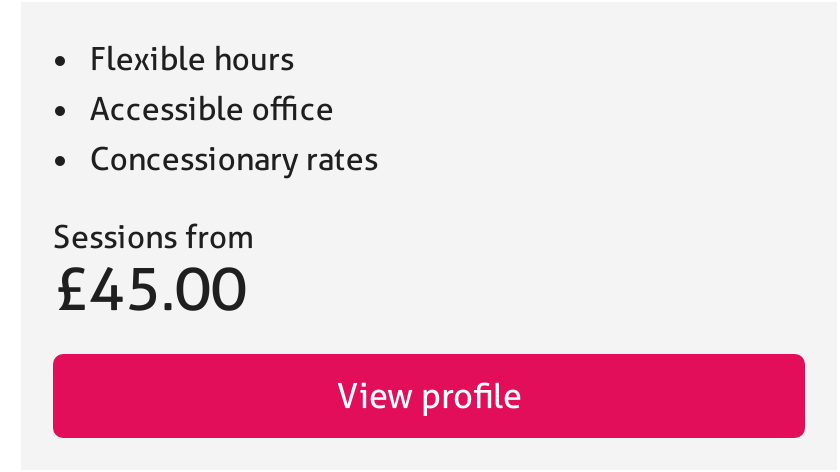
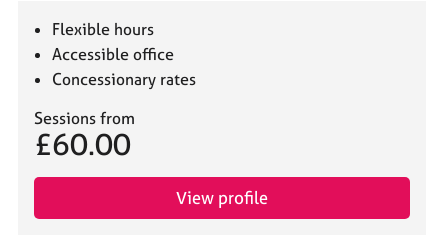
[53,250,247,326] £45.00 -> [34,125,131,163] £60.00

